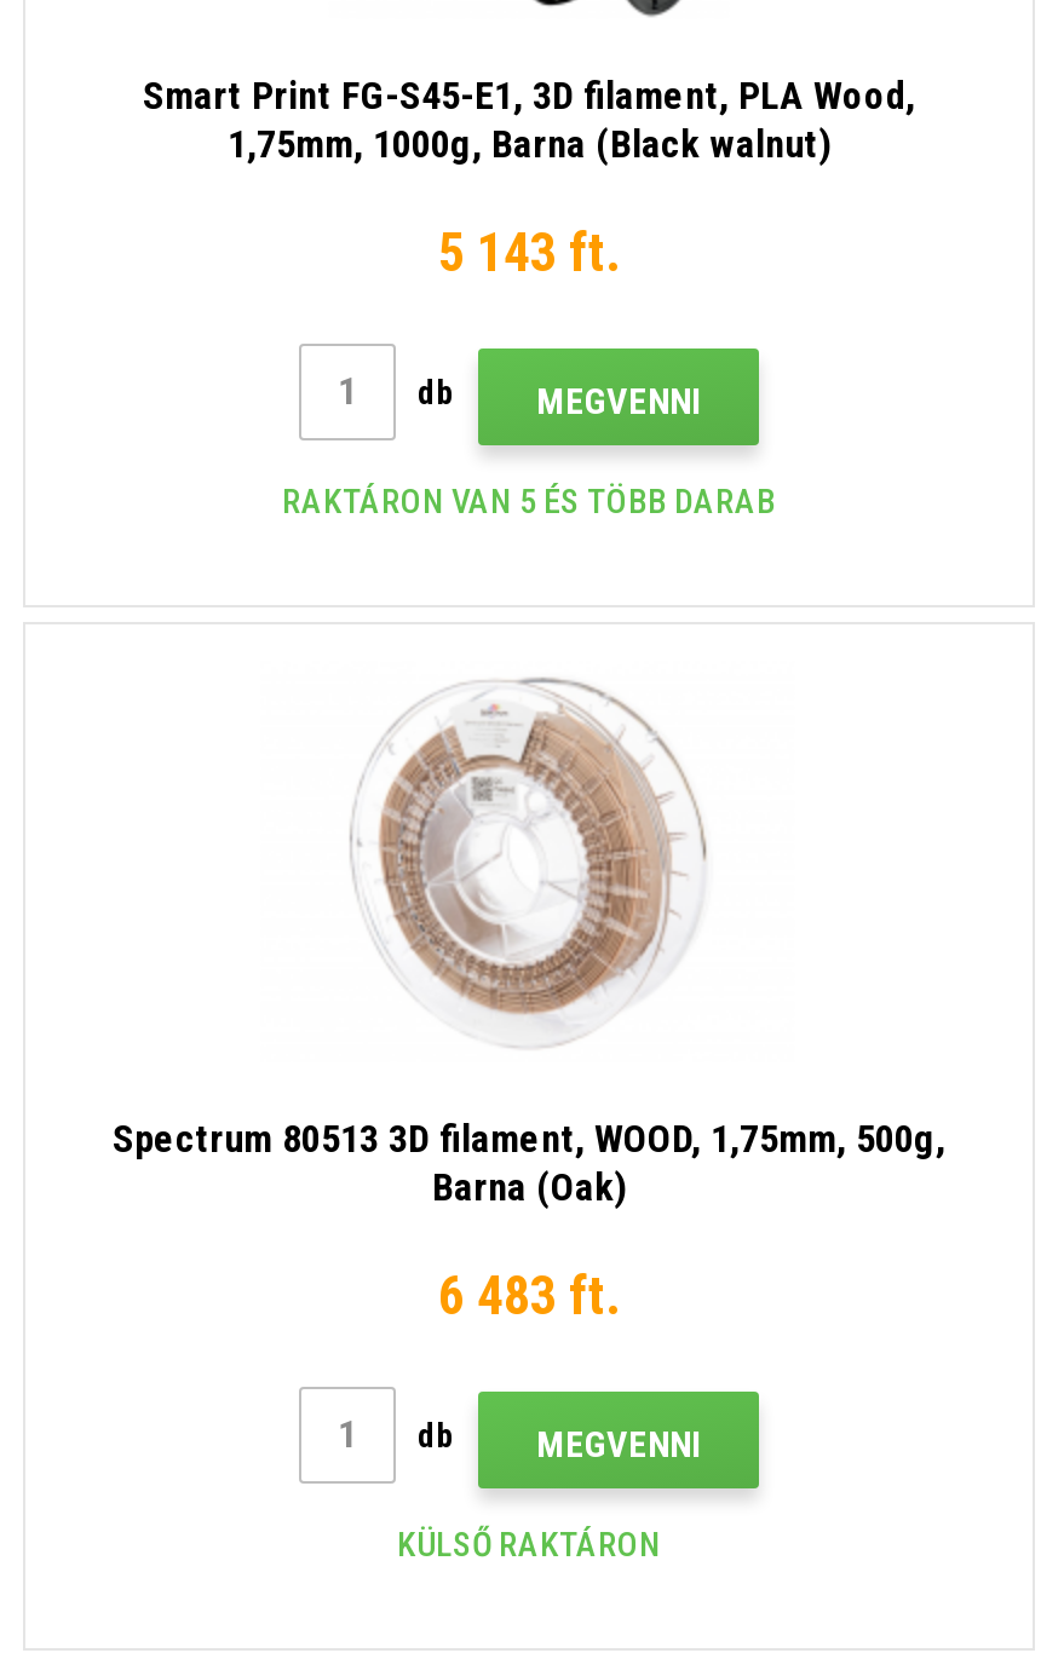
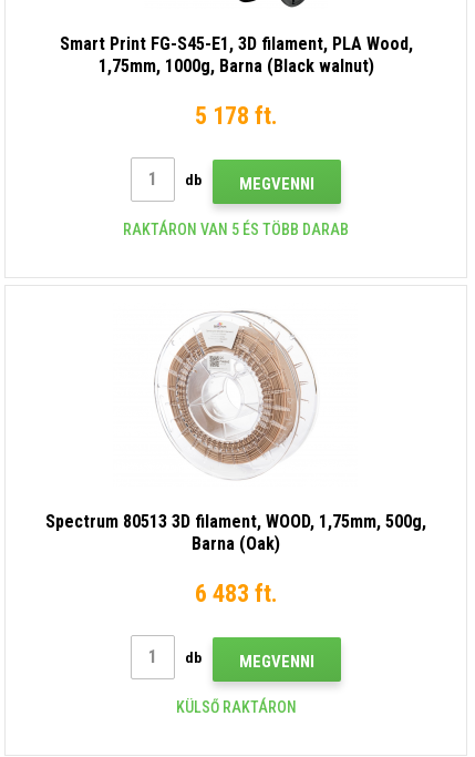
[438,222,620,283] 5 143 ft. -> [194,102,277,129] 5 178 ft.

